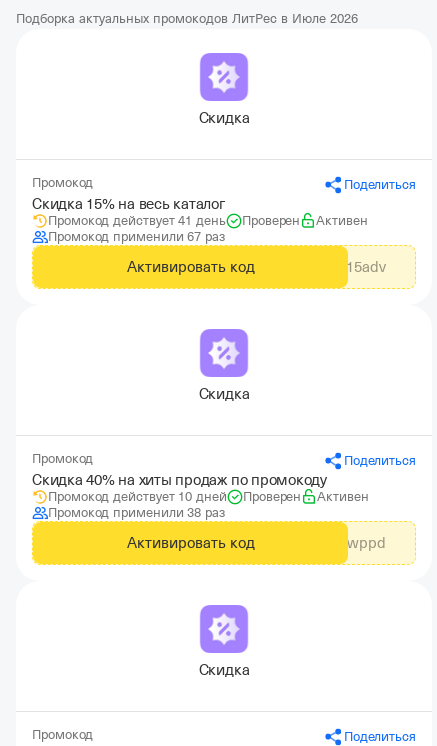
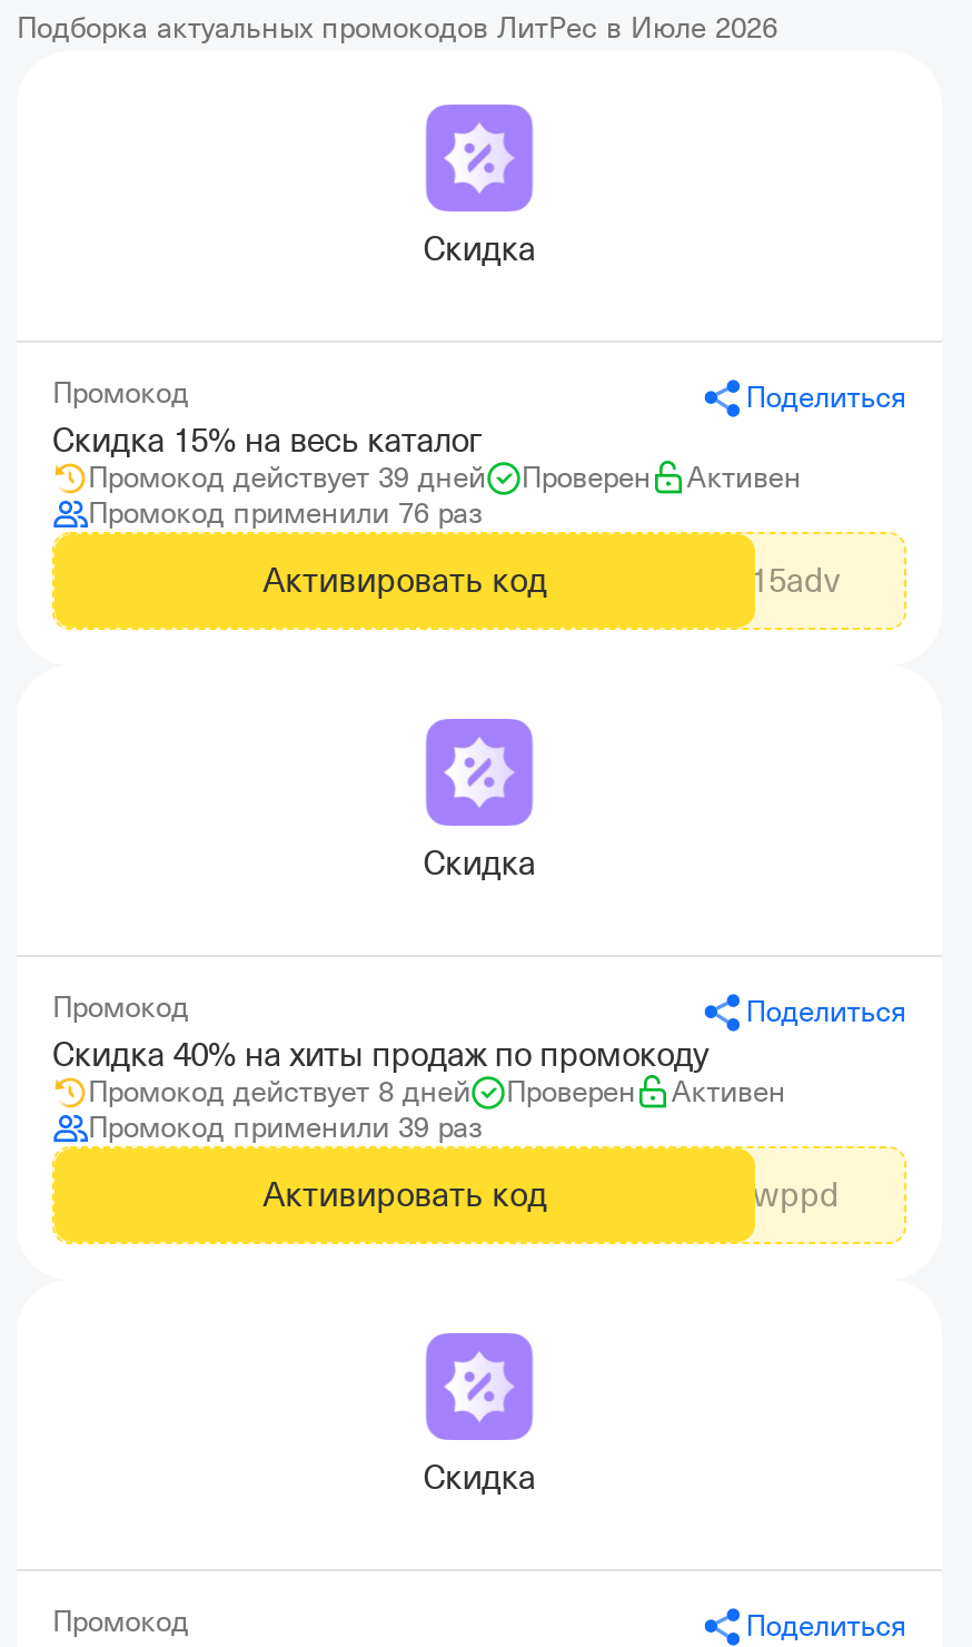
[48,213,226,228] Промокод действует 41 день -> [88,461,486,494] Промокод действует 39 дней
[48,229,225,244] Промокод применили 67 раз -> [88,496,482,530] Промокод применили 76 раз
[48,489,227,504] Промокод действует 10 дней -> [88,1075,470,1108] Промокод действует 8 дней
[48,505,225,520] Промокод применили 38 раз -> [88,1111,482,1144] Промокод применили 39 раз

